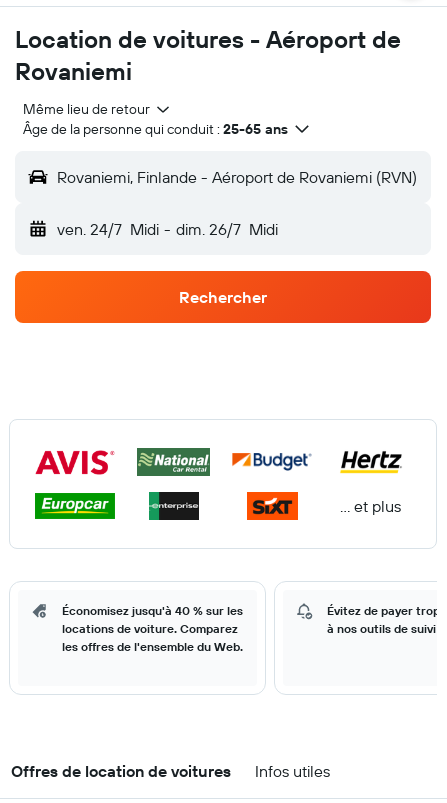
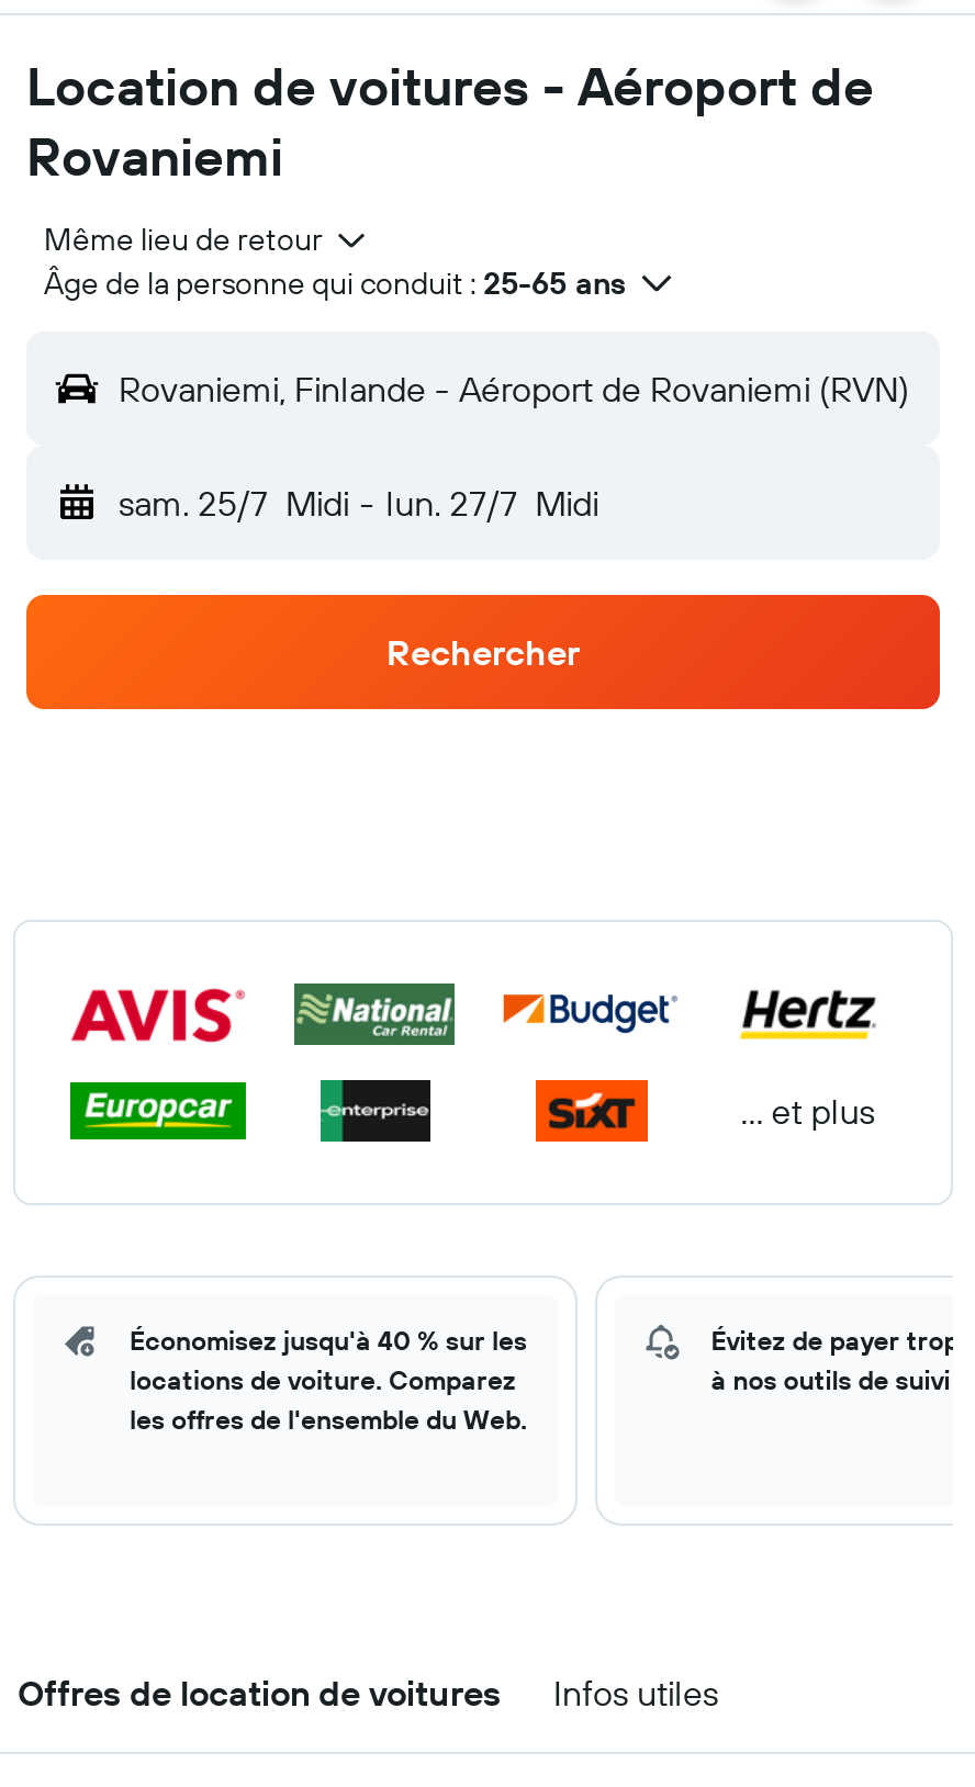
[57,219,278,239] ven. 24/7 Midi - dim. 26/7 Midi -> [119,481,599,525] sam. 25/7 Midi - lun. 27/7 Midi

